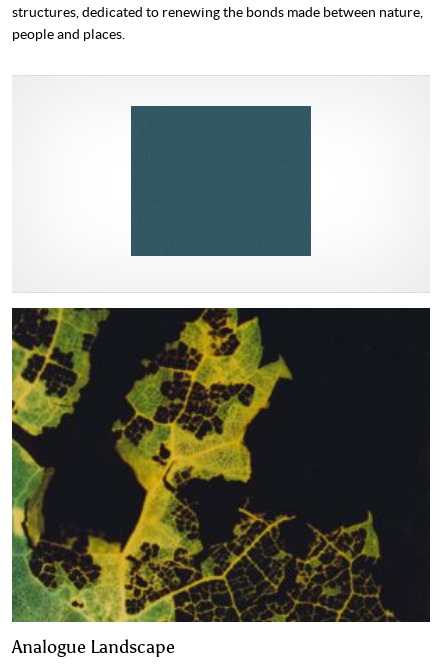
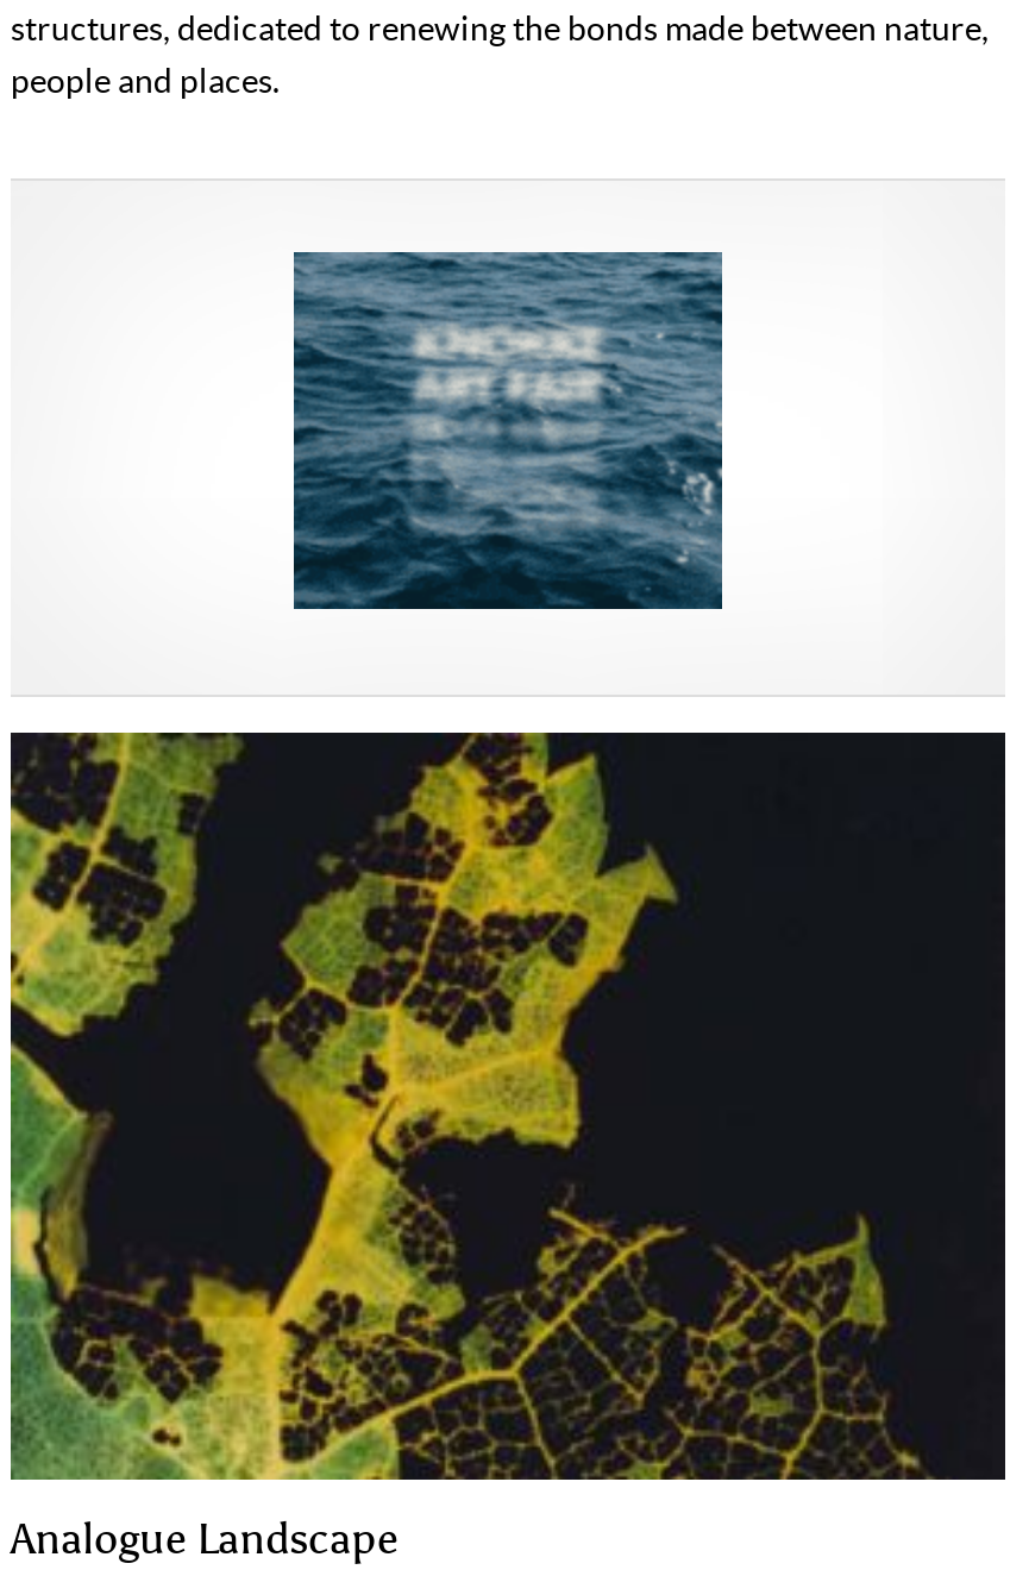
none -> [294,252,722,607] [image]

